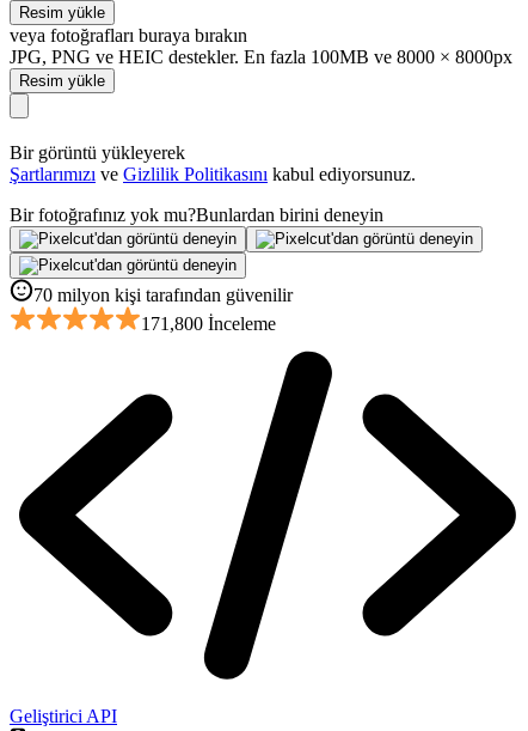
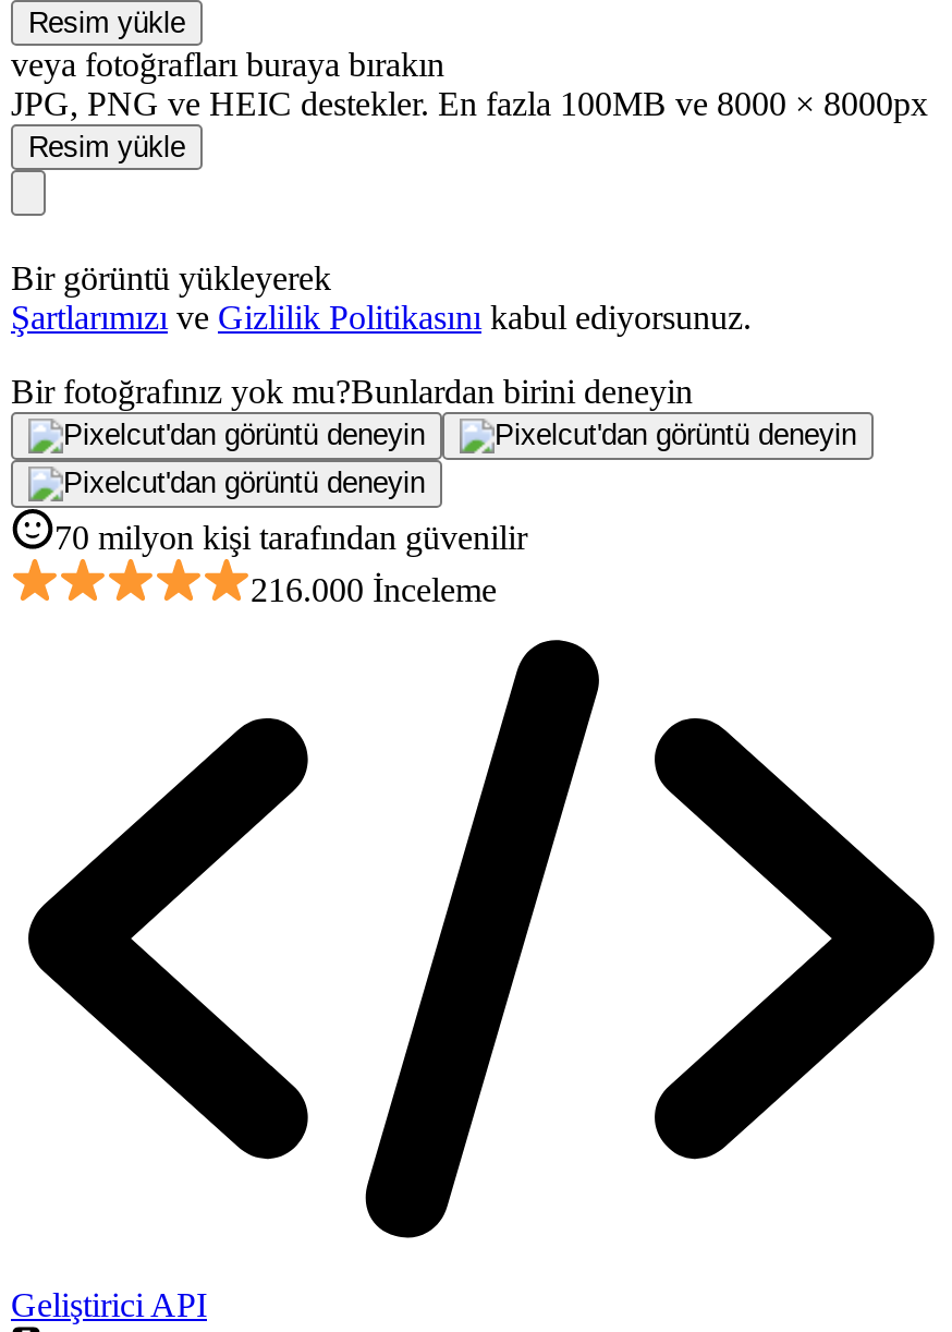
[141,313,276,333] 171,800 İnceleme -> [251,571,497,608] 216.000 İnceleme

